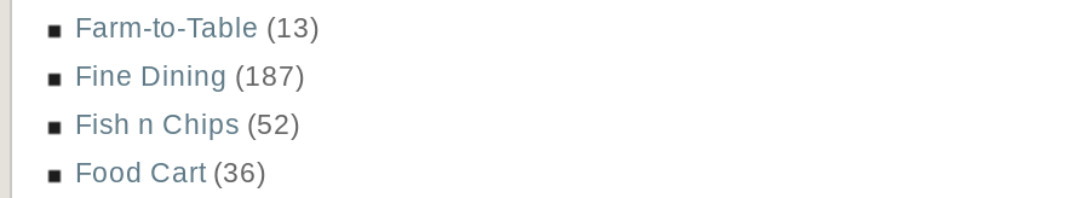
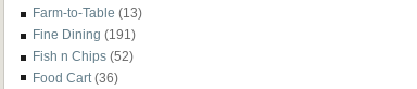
[75,60,305,91] Fine Dining (187) -> [33,27,136,41] Fine Dining (191)

